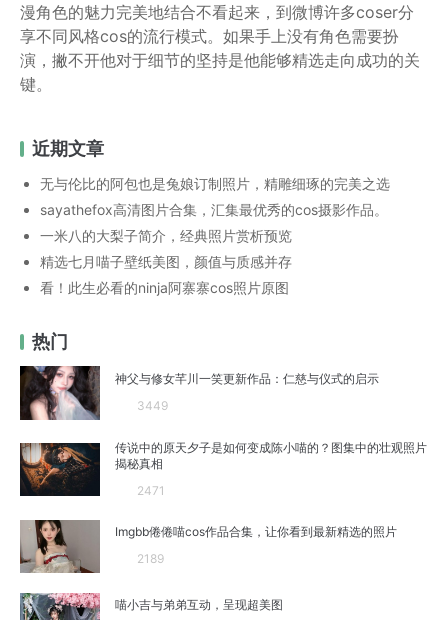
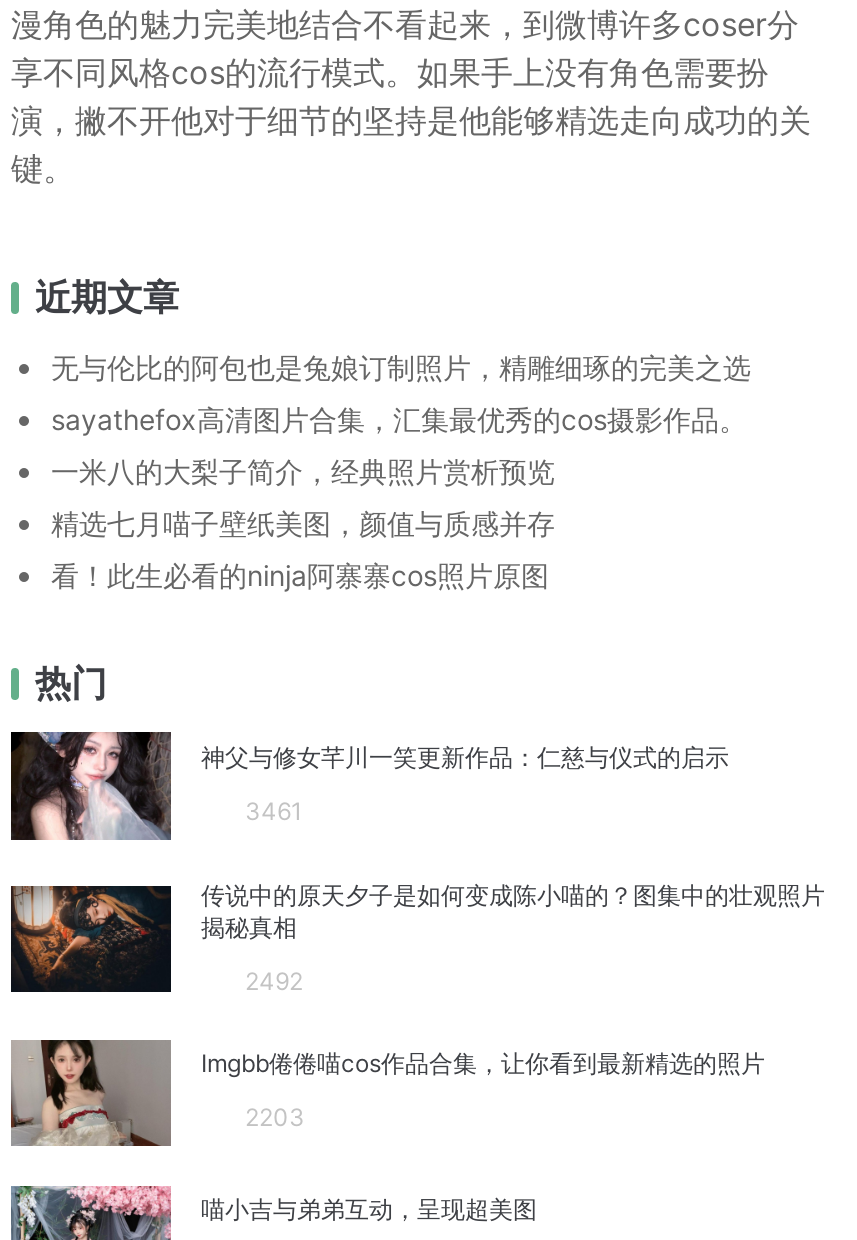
[137,398,168,413] 3449 -> [245,796,303,826] 3461
[137,482,165,497] 2471 -> [245,965,303,995] 2492
[137,551,164,566] 2189 -> [245,1102,305,1132] 2203

